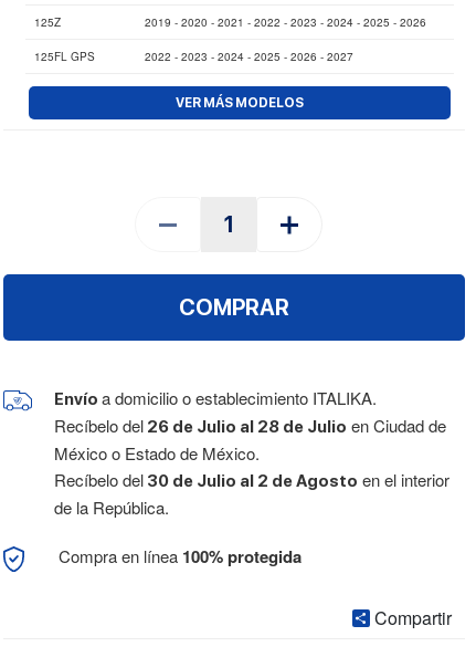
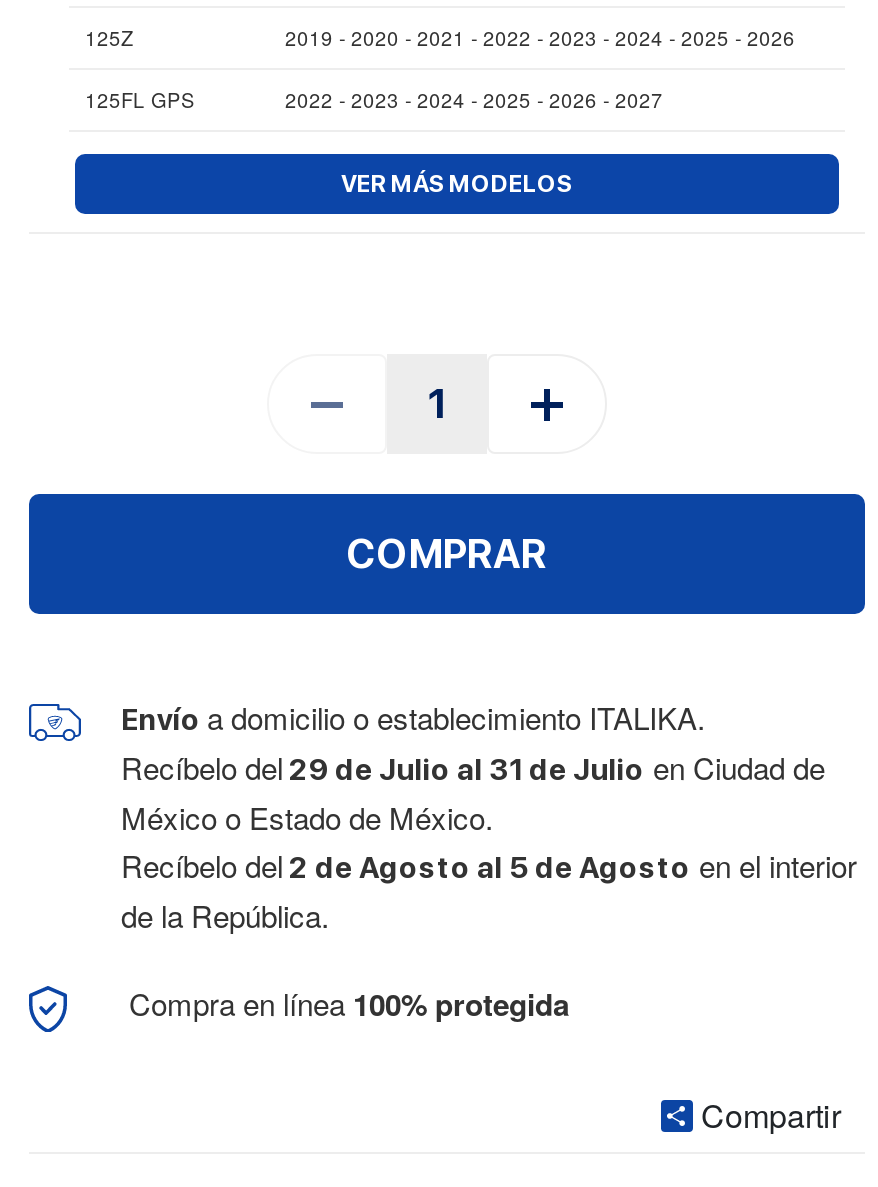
[54,414,446,437] Recíbelo del 26 de Julio al 28 de Julio en Ciudad de -> [121,747,825,789] Recíbelo del 29 de Julio al 31 de Julio en Ciudad de
[54,468,449,492] Recíbelo del 30 de Julio al 2 de Agosto en el interior -> [121,845,857,887] Recíbelo del 2 de Agosto al 5 de Agosto en el interior

